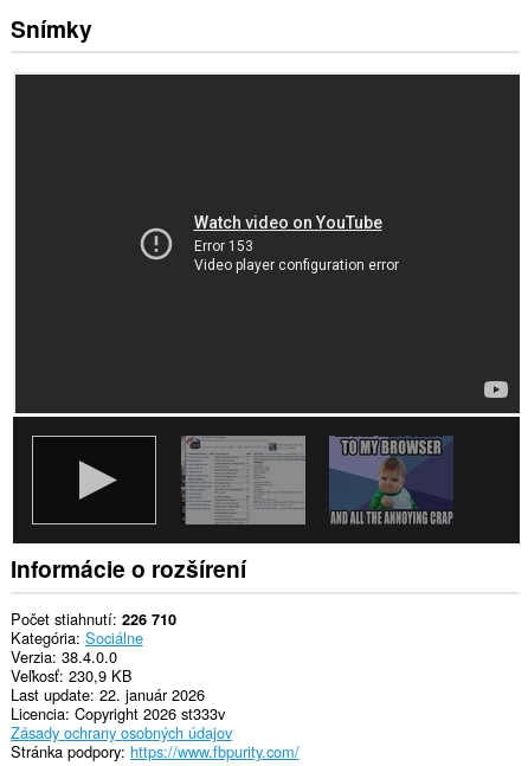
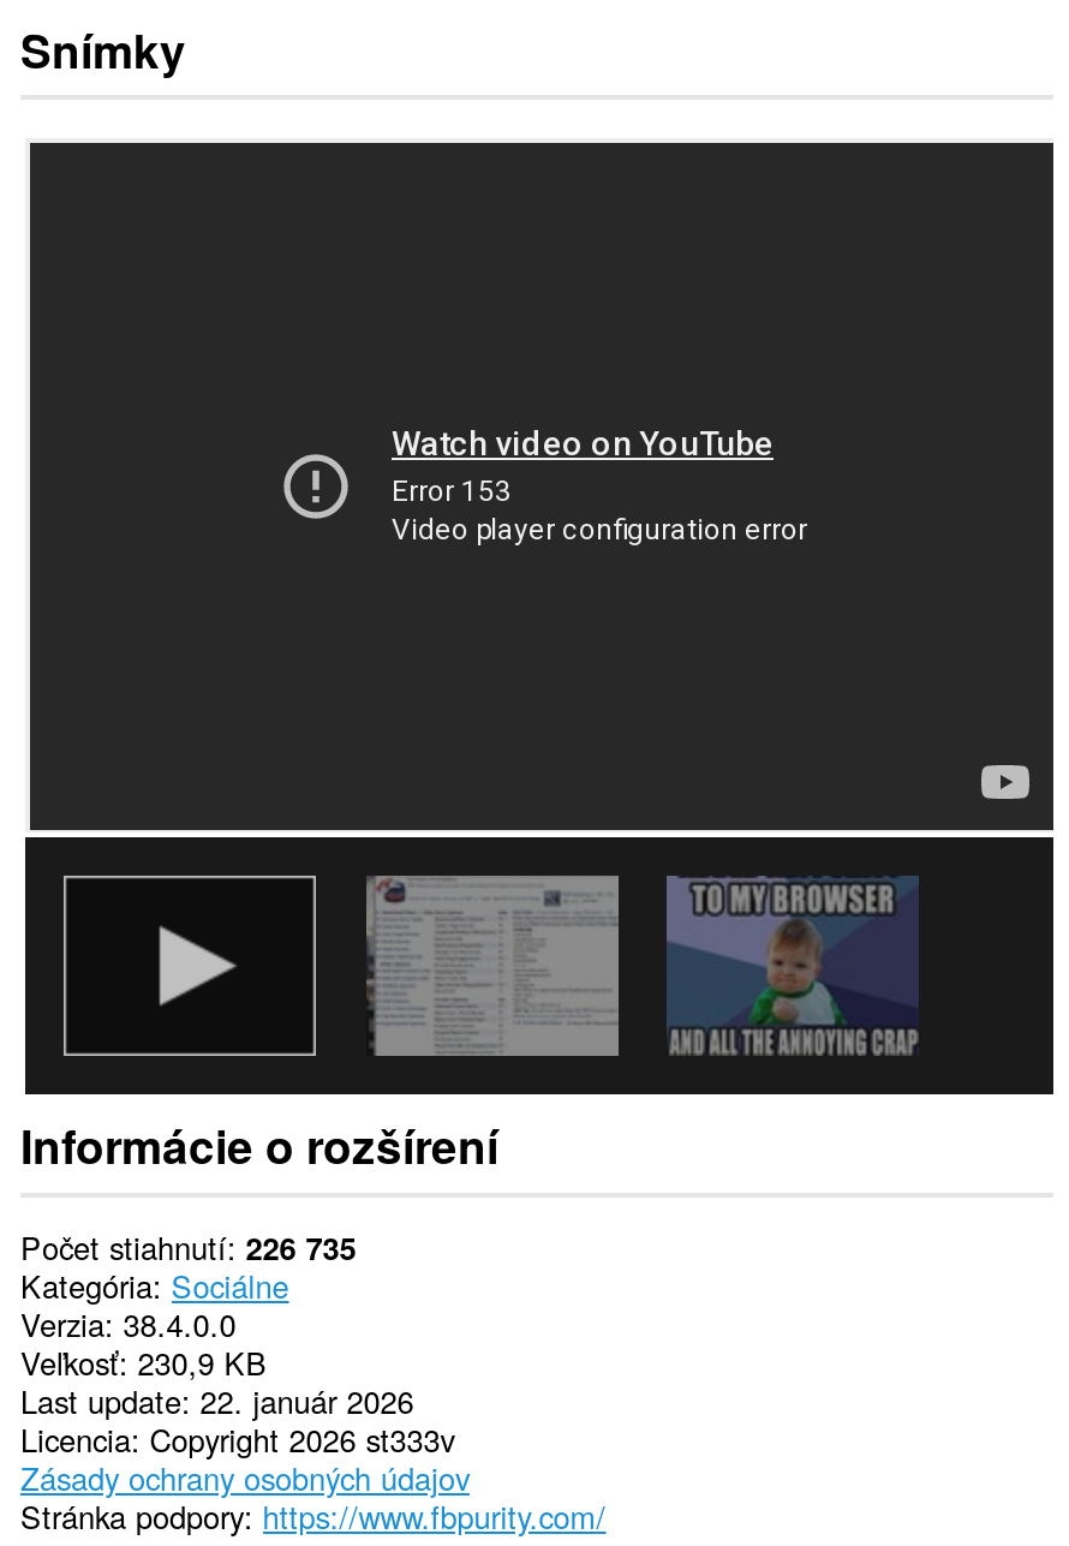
[11,607,176,629] Počet stiahnutí 226 710 -> [20,1223,356,1269] Počet stiahnutí 226 735

